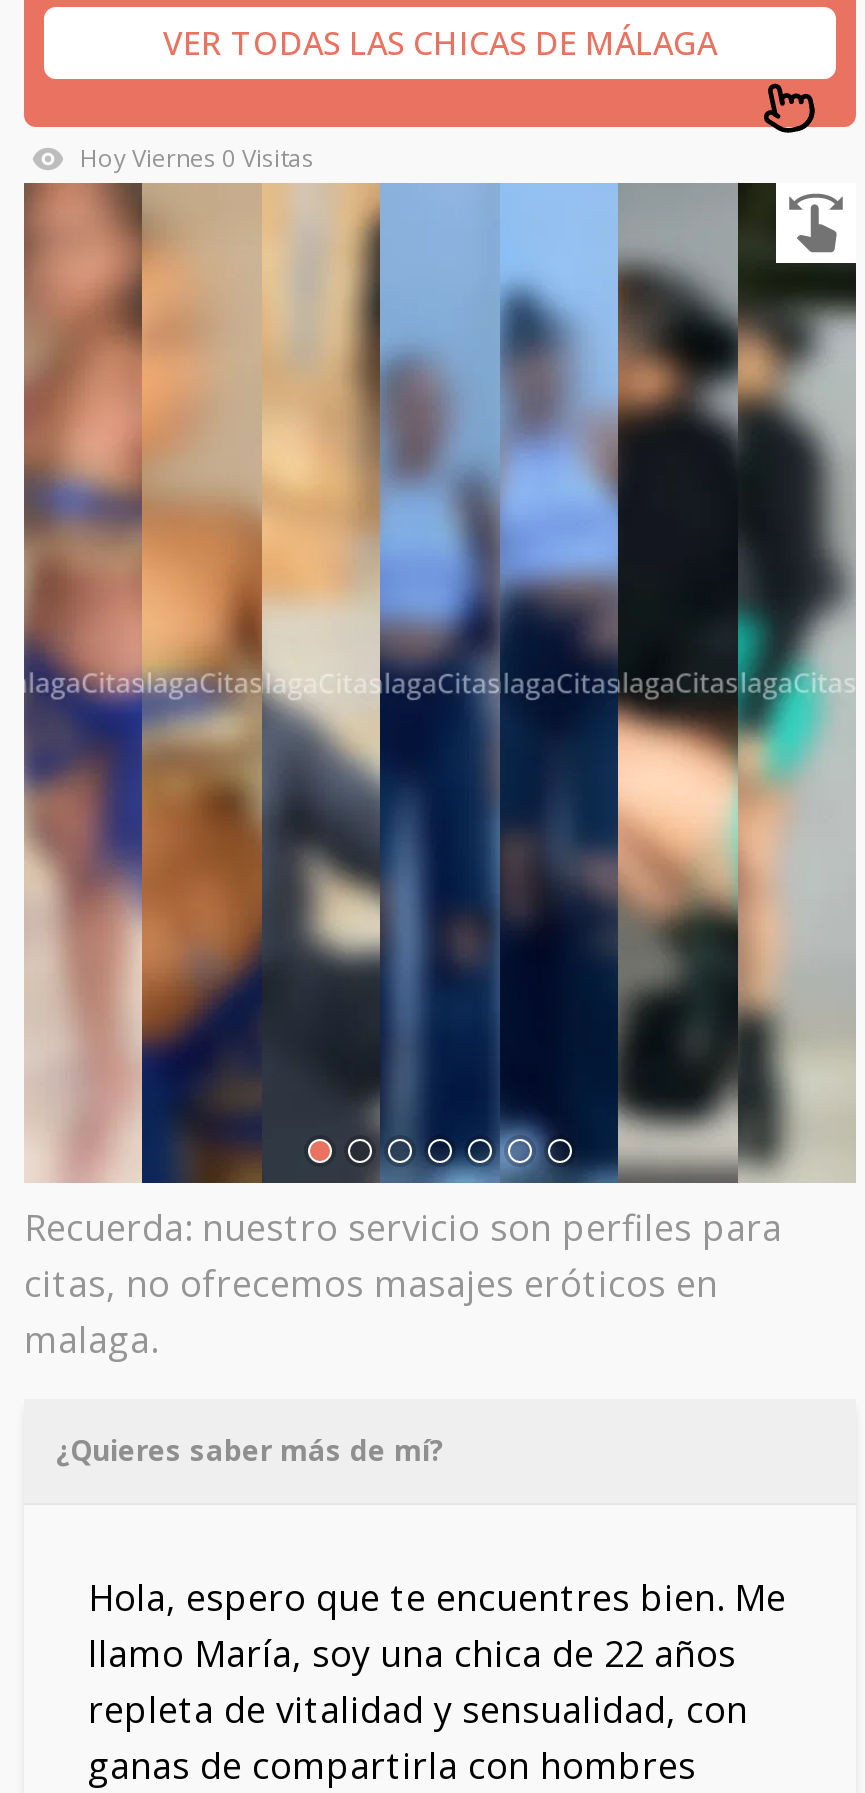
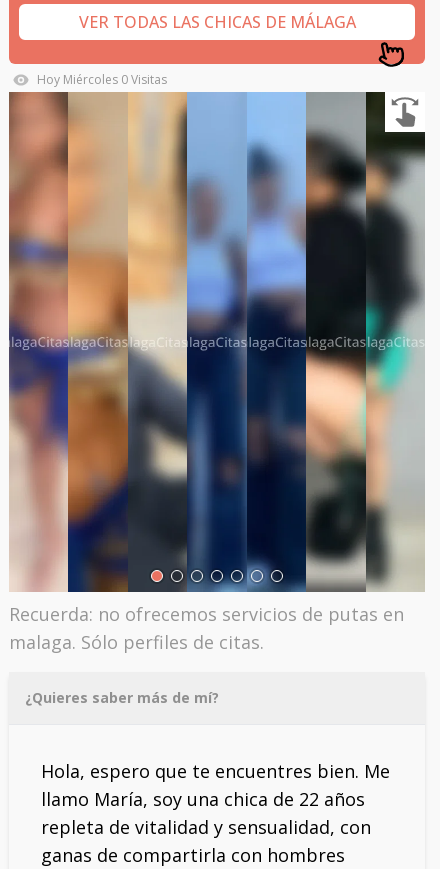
[80,141,314,175] Hoy Viernes 0 Visitas -> [37,71,167,88] Hoy Miércoles 0 Visitas
[24,1203,782,1363] Recuerda: nuestro servicio son perfiles para | citas, no ofrecemos masajes eróticos en | malaga. -> [9,602,404,654] Recuerda: no ofrecemos servicios de putas en | malaga. Sólo perfiles de citas.

